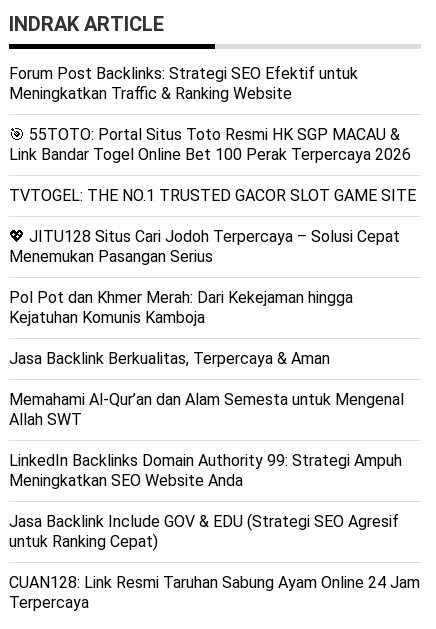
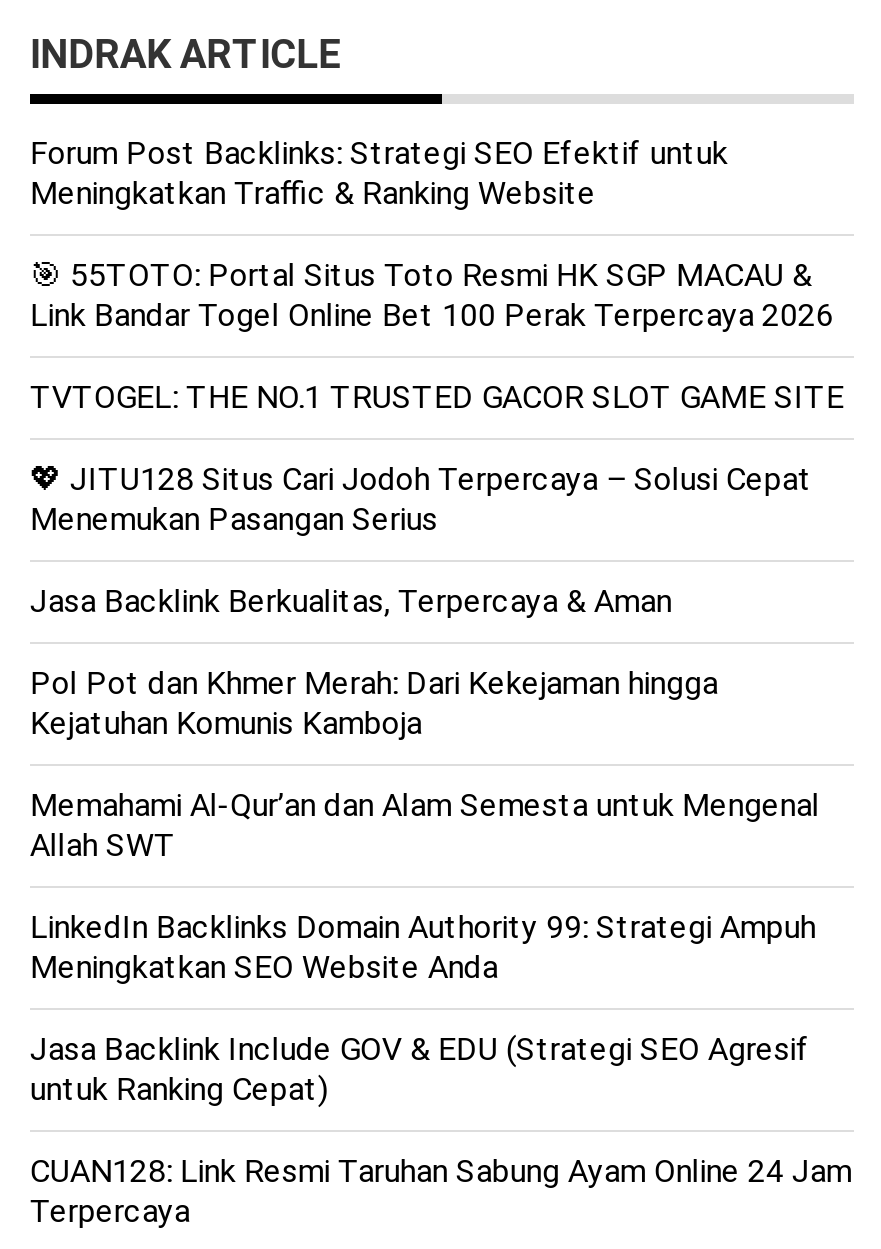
moved [9,288,353,327] -> [30,664,718,742]: Pol Pot dan Khmer Merah: Dari Kekejaman hingga | Kejatuhan Komunis Kamboja
moved [9,349,330,368] -> [30,582,672,620]: Jasa Backlink Berkualitas, Terpercaya & Aman

